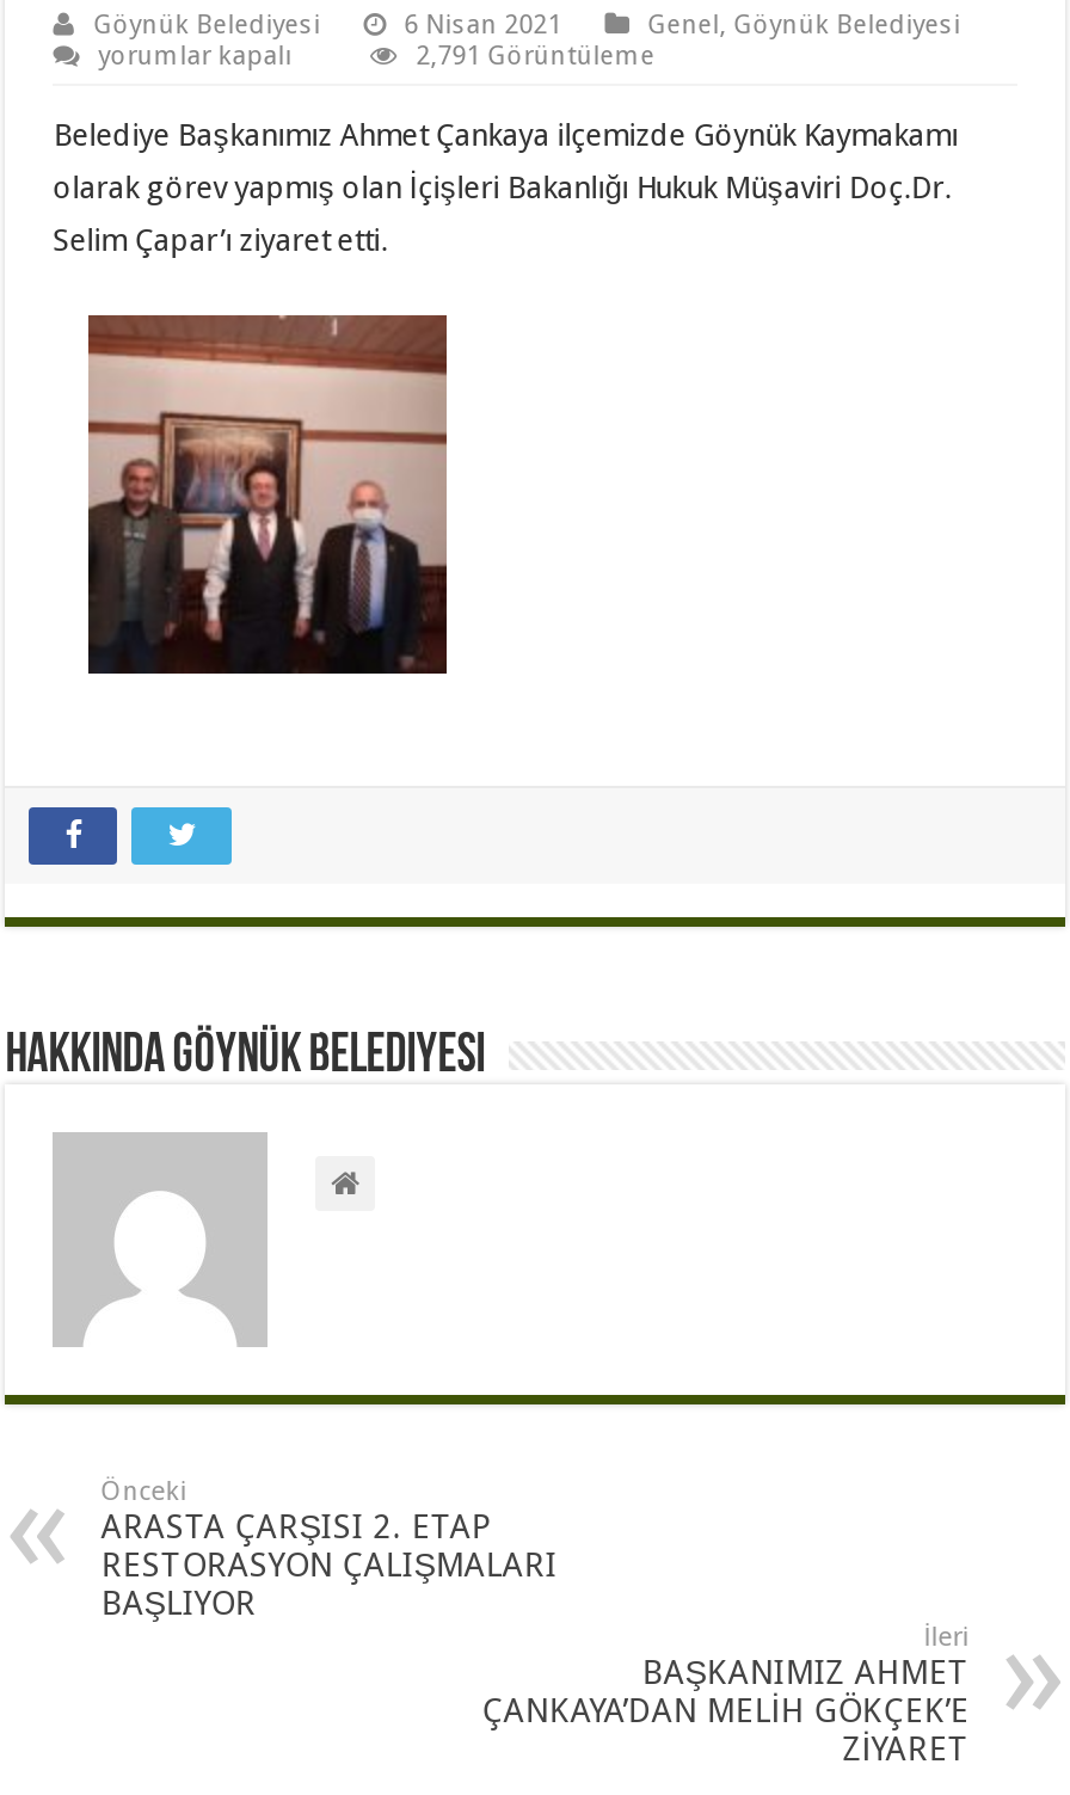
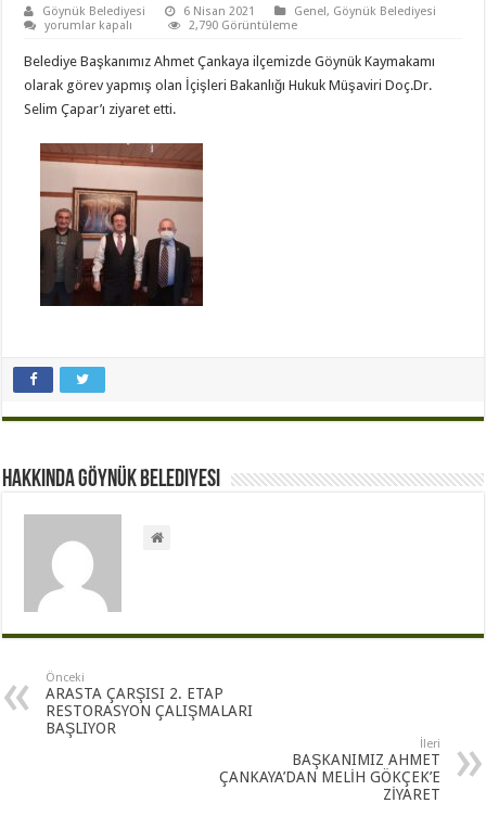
[416,42,655,73] 2,791 Görüntüleme -> [189,19,297,33] 2,790 Görüntüleme

